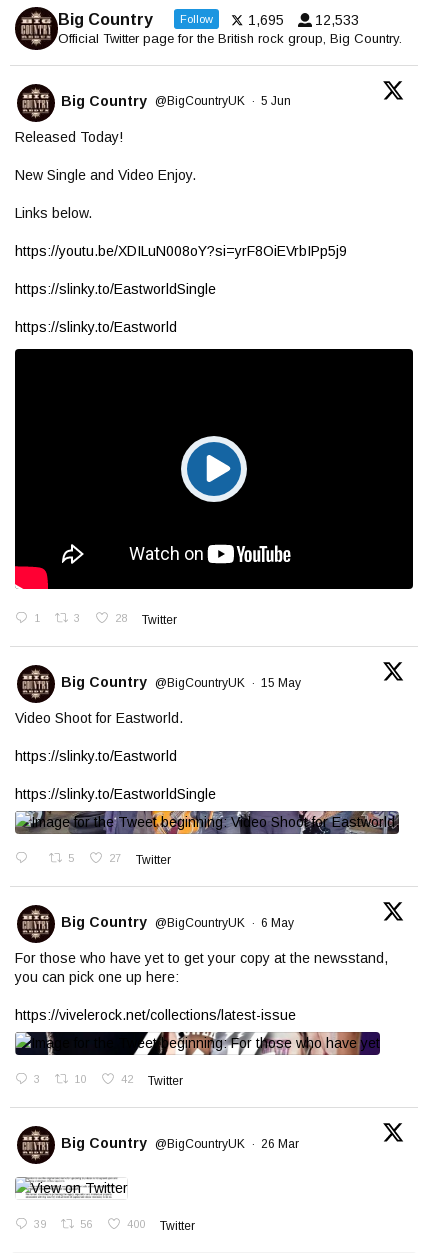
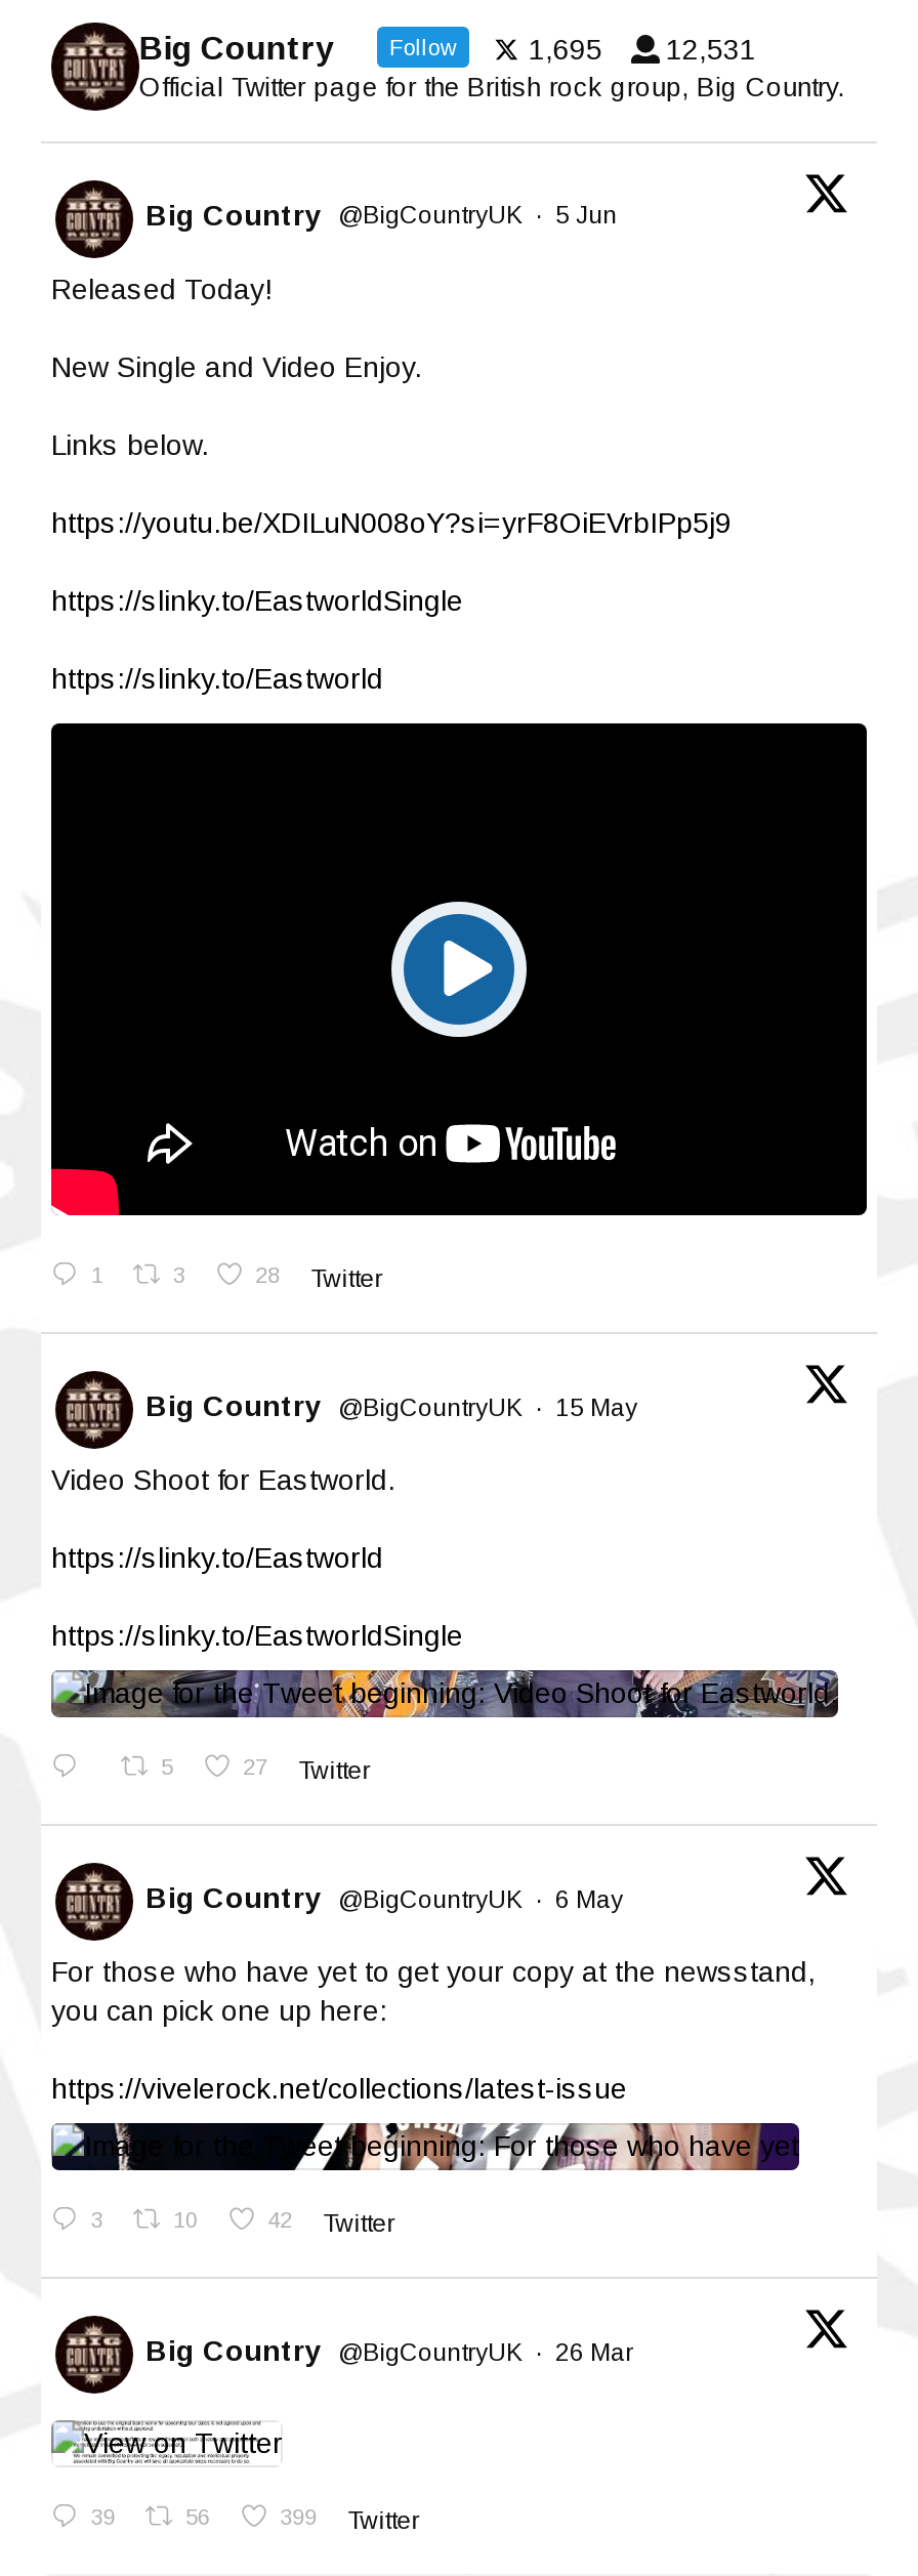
[248,12,359,28] 1,695 12,533 -> [528,33,756,66] 1,695 12,531
[127,1218,195,1233] 400 Twitter -> [280,2504,419,2535] 399 Twitter

